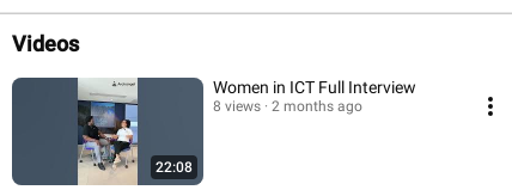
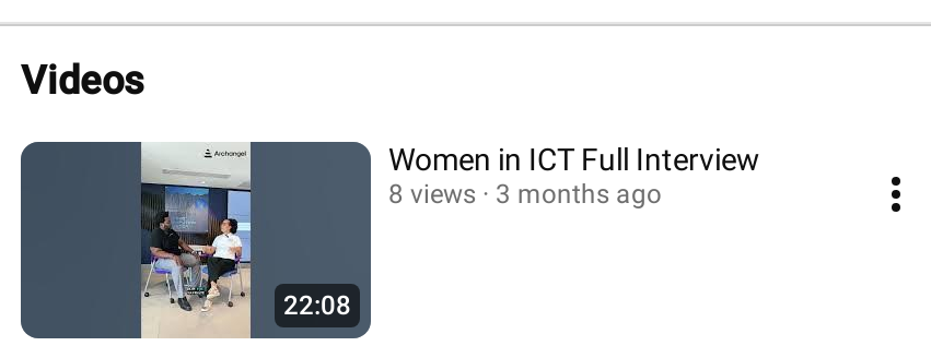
[213,98,362,115] 8 views 2 months ago -> [388,180,662,210] 8 views 3 months ago

